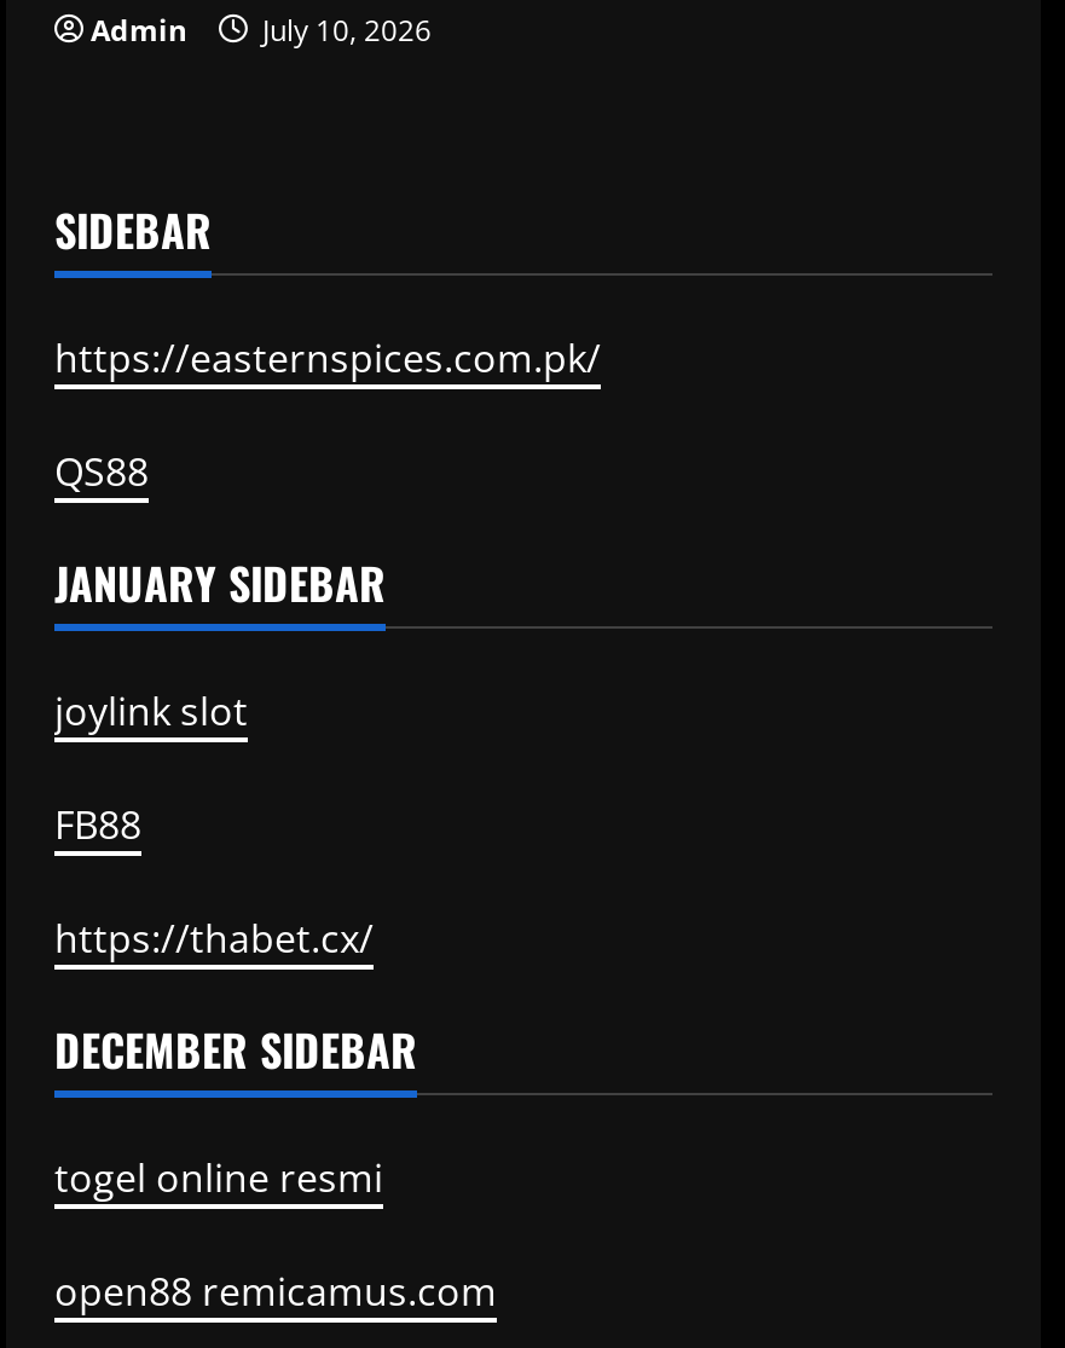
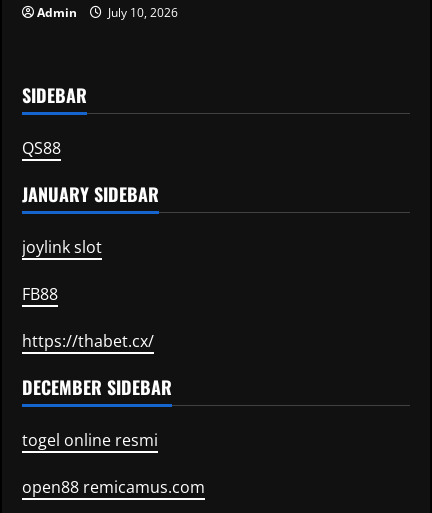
[54,331,601,384] https://easternspices.com.pk/ -> none

